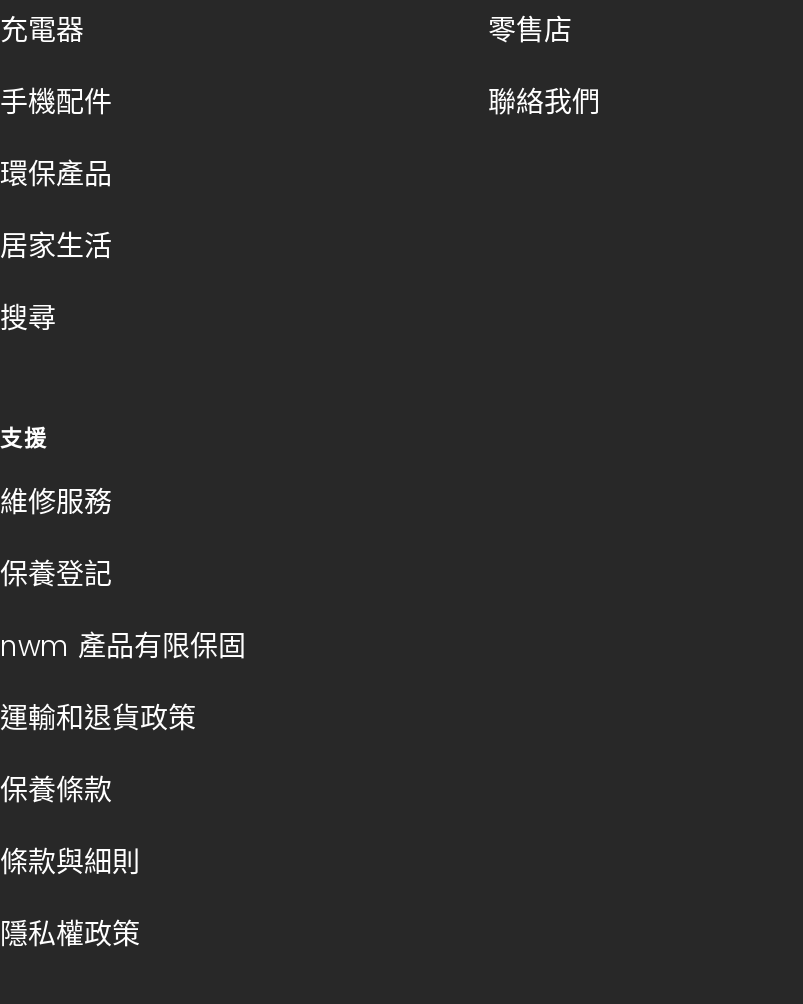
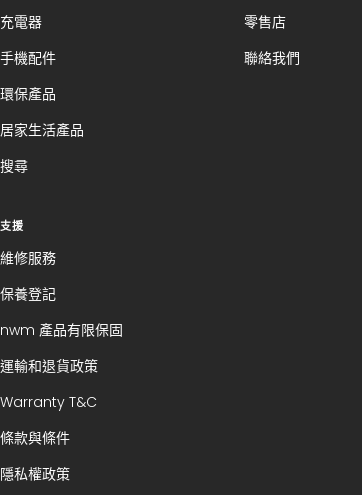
[0,226,112,266] 居家生活 -> [0,120,84,140] 居家生活產品
[0,770,112,810] 保養條款 -> [0,392,97,412] Warranty T&C
[0,842,140,882] 條款與細則 -> [0,428,70,448] 條款與條件

